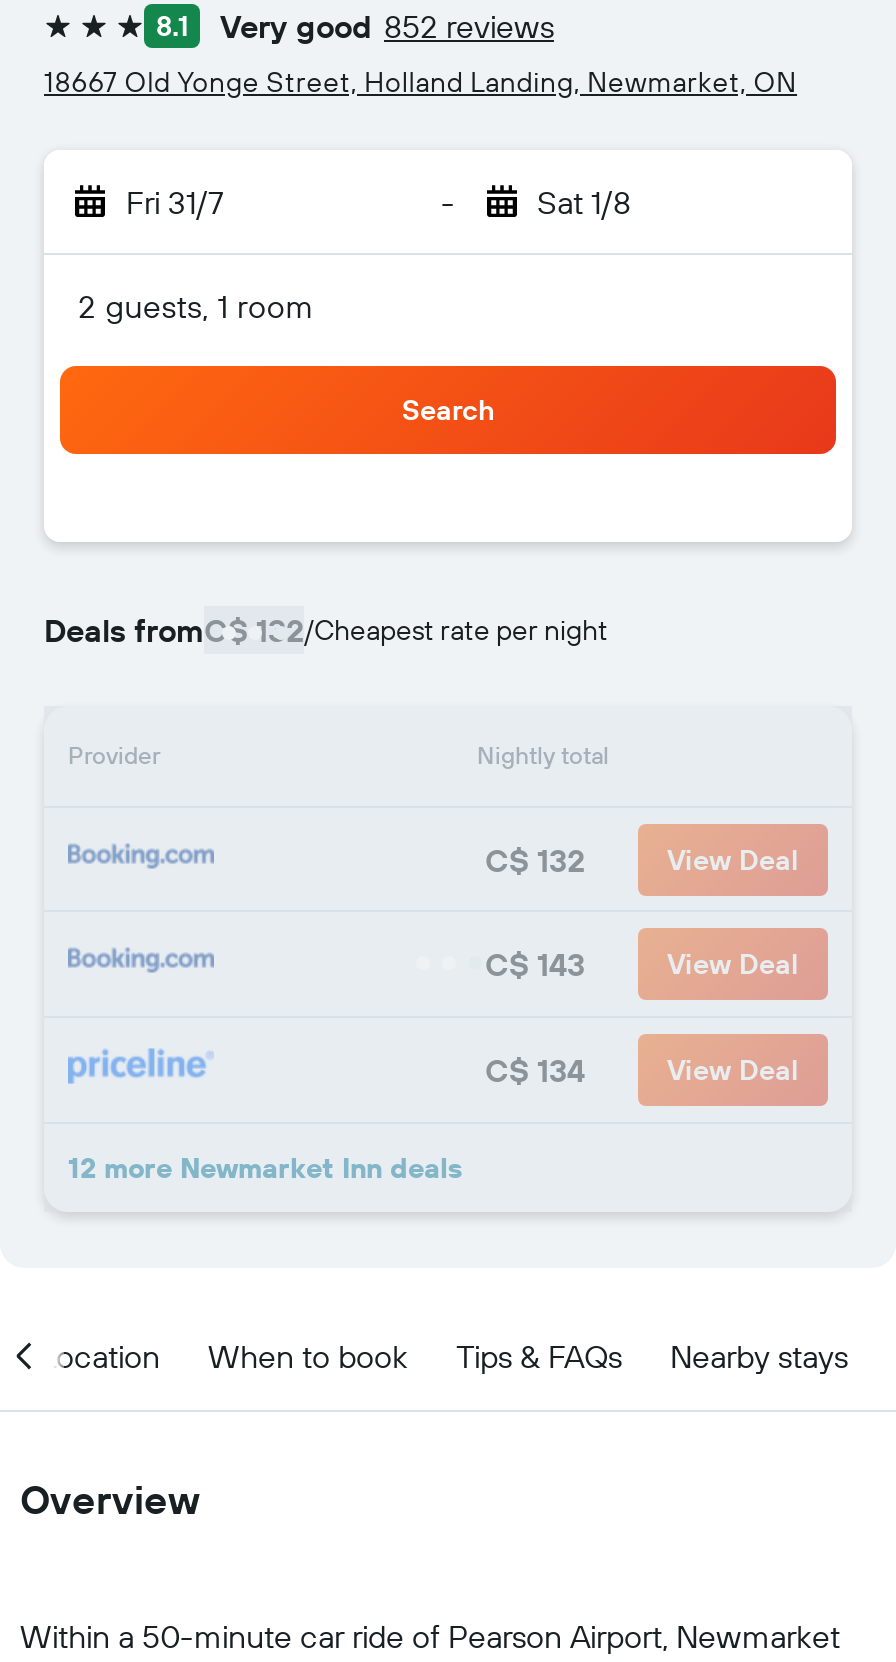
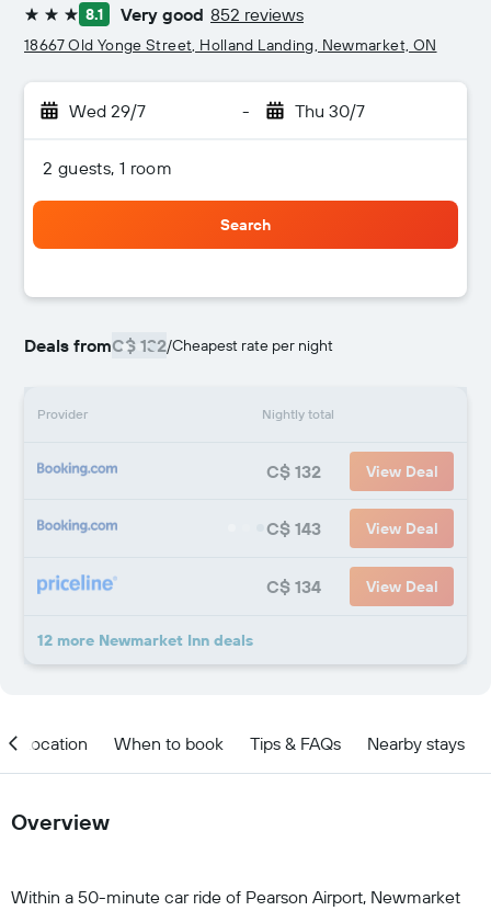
[126,182,224,222] Fri 31/7 -> [69,100,146,122] Wed 29/7
[537,182,631,222] Sat 1/8 -> [294,100,364,122] Thu 30/7

